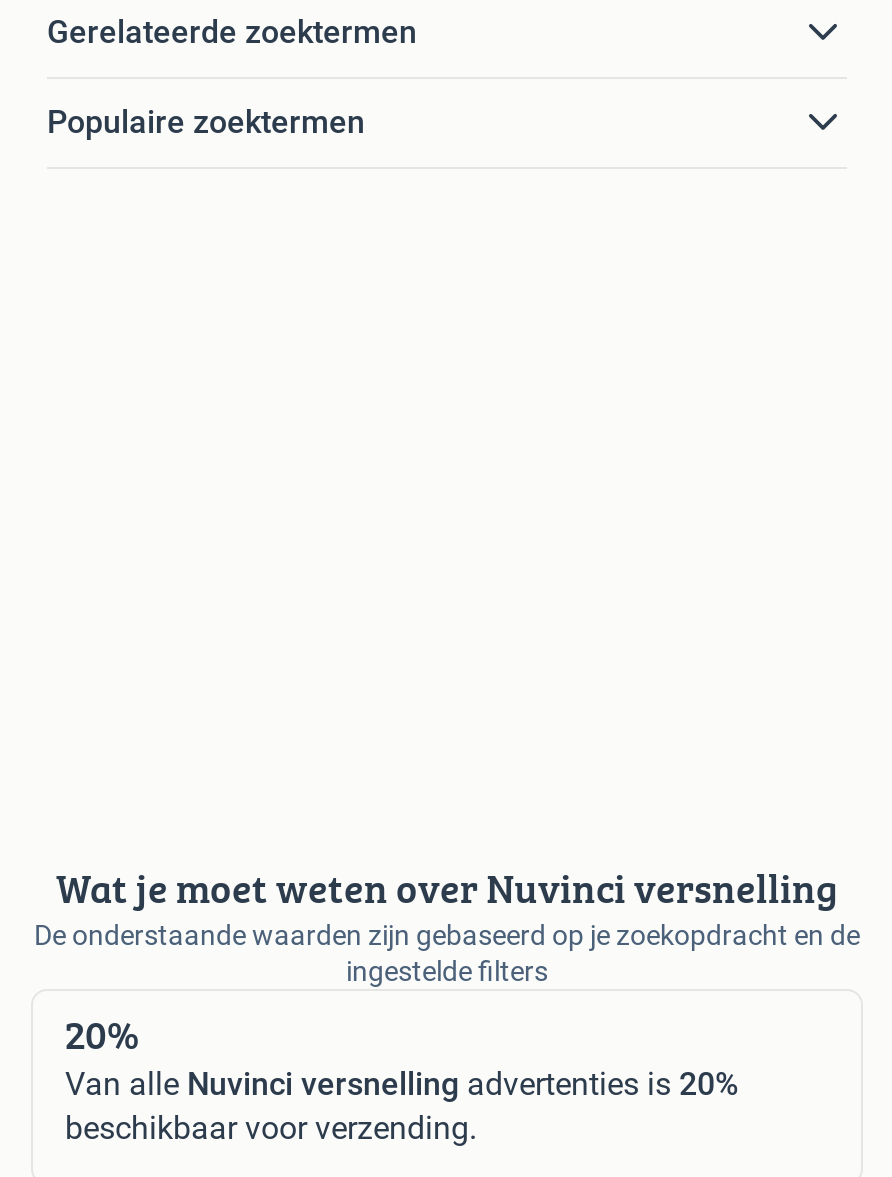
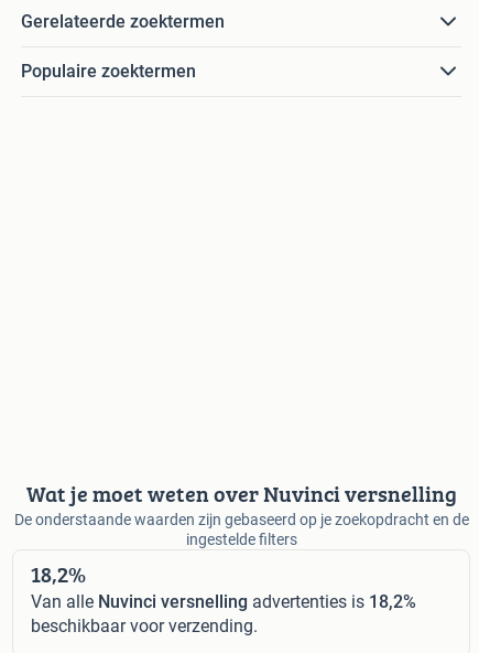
[65,1006,139,1064] 20% -> [31,558,86,590] 18,2%
[65,1066,739,1104] Van alle Nuvinci versnelling advertenties is 20% -> [31,592,416,613] Van alle Nuvinci versnelling advertenties is 18,2%

